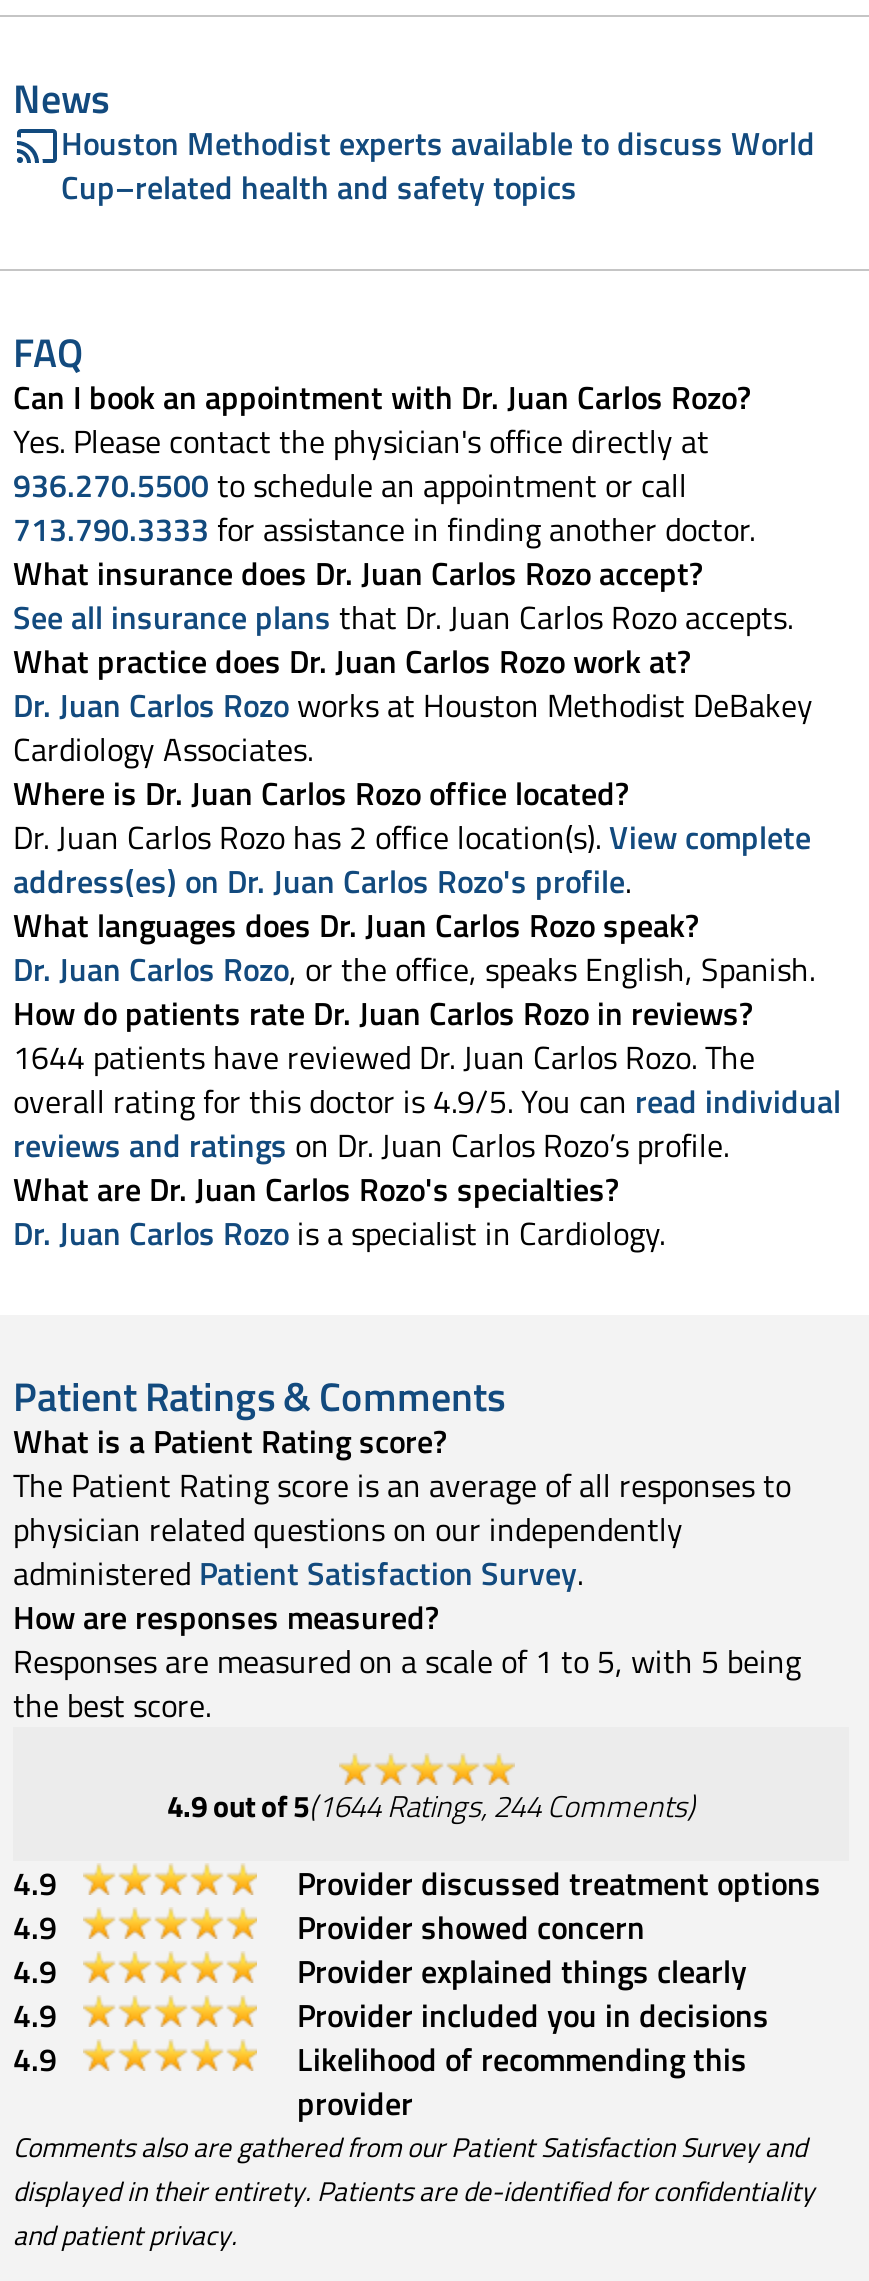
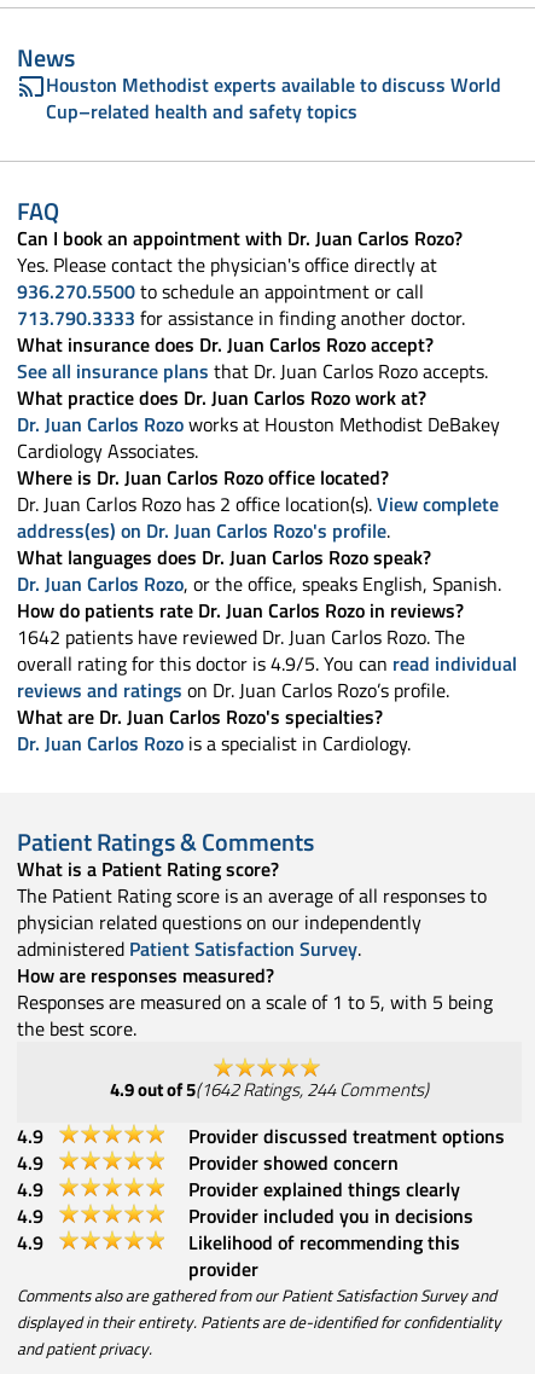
[13,1033,755,1081] 1644 patients have reviewed Dr. Juan Carlos Rozo. The -> [17,622,465,651] 1642 patients have reviewed Dr. Juan Carlos Rozo. The
[167,1783,695,1829] 4.9out of 5(1644 Ratings, 244 Comments) -> [110,1076,429,1103] 4.9out of 5(1642 Ratings, 244 Comments)

